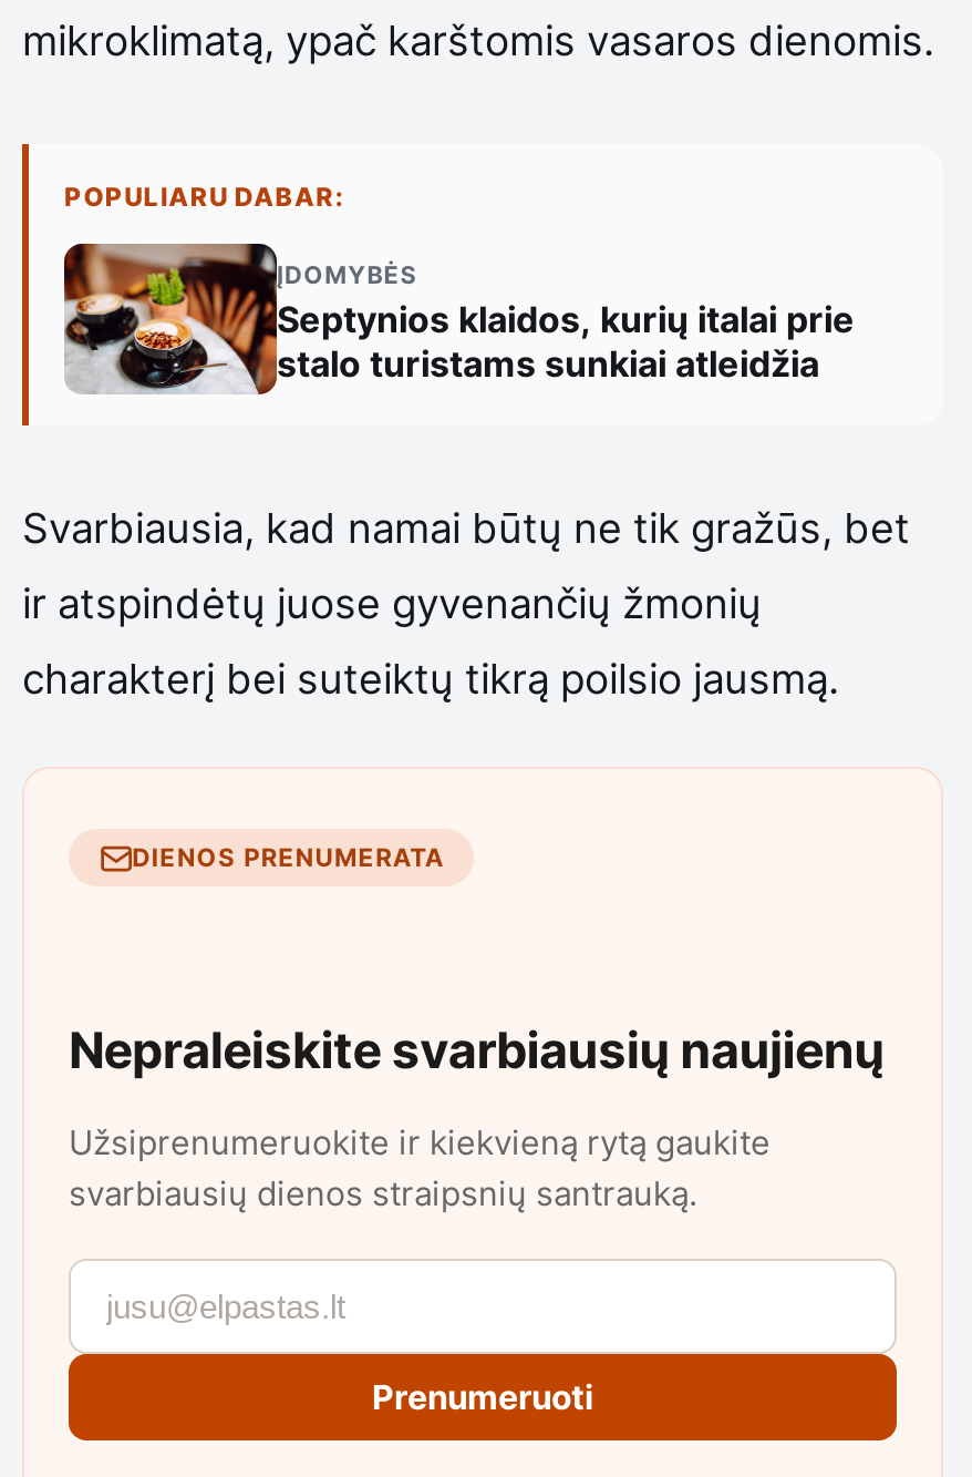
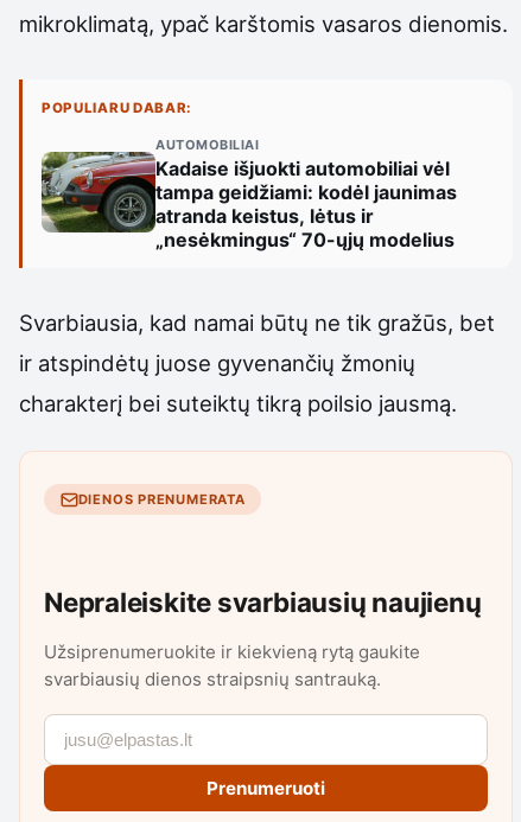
[64,242,855,394] [image] | ĮDOMYBĖS | Septynios klaidos, kurių italai prie | stalo turistams sunkiai atleidžia -> [42,136,457,251] [image] | AUTOMOBILIAI | Kadaise išjuokti automobiliai vėl | tampa geidžiami: kodėl jaunimas | atranda keistus, lėtus ir | „nesėkmingus“ 70-ųjų modelius

